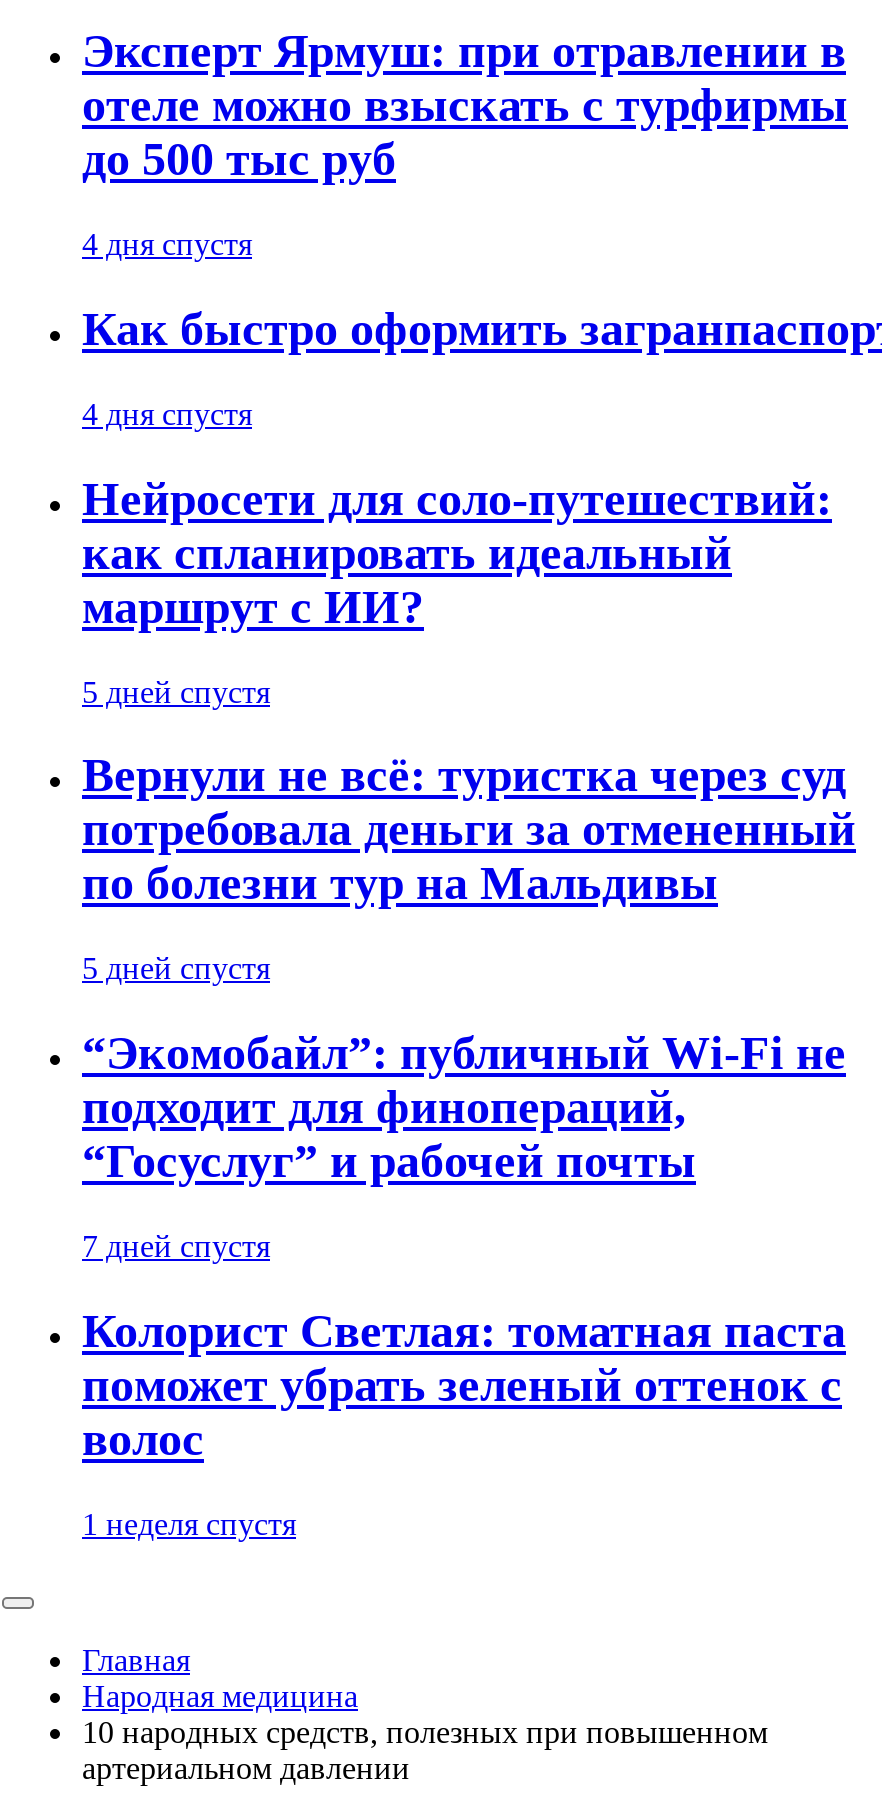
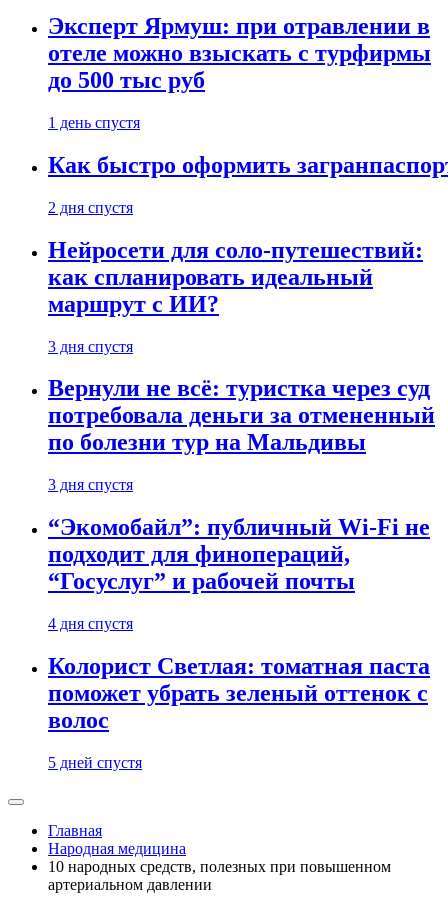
[82,227,252,261] 4 дня спустя -> [48,114,140,131] 1 день спустя
[82,397,252,431] 4 дня спустя -> [48,199,133,216] 2 дня спустя
[82,674,270,708] 5 дней спустя -> [48,338,133,355] 3 дня спустя
[82,952,270,986] 5 дней спустя -> [48,476,133,493] 3 дня спустя
[82,1229,270,1263] 7 дней спустя -> [48,615,133,632] 4 дня спустя
[82,1507,296,1541] 1 неделя спустя -> [48,754,142,771] 5 дней спустя

